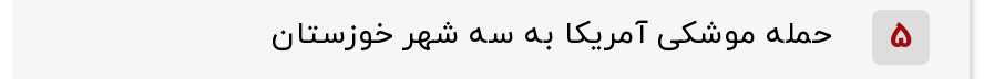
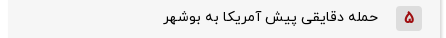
[271,15,832,56] حمله موشکی آمریکا به سه شهر خوزستان -> [163,8,378,27] حمله دقایقی پیش آمریکا به بوشهر

